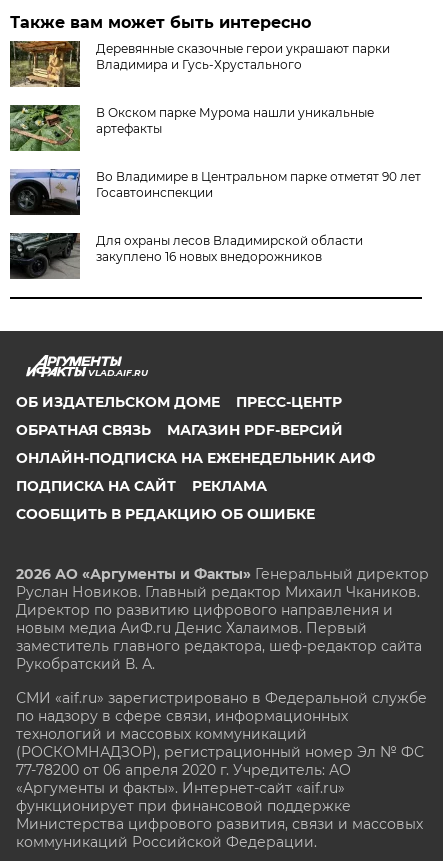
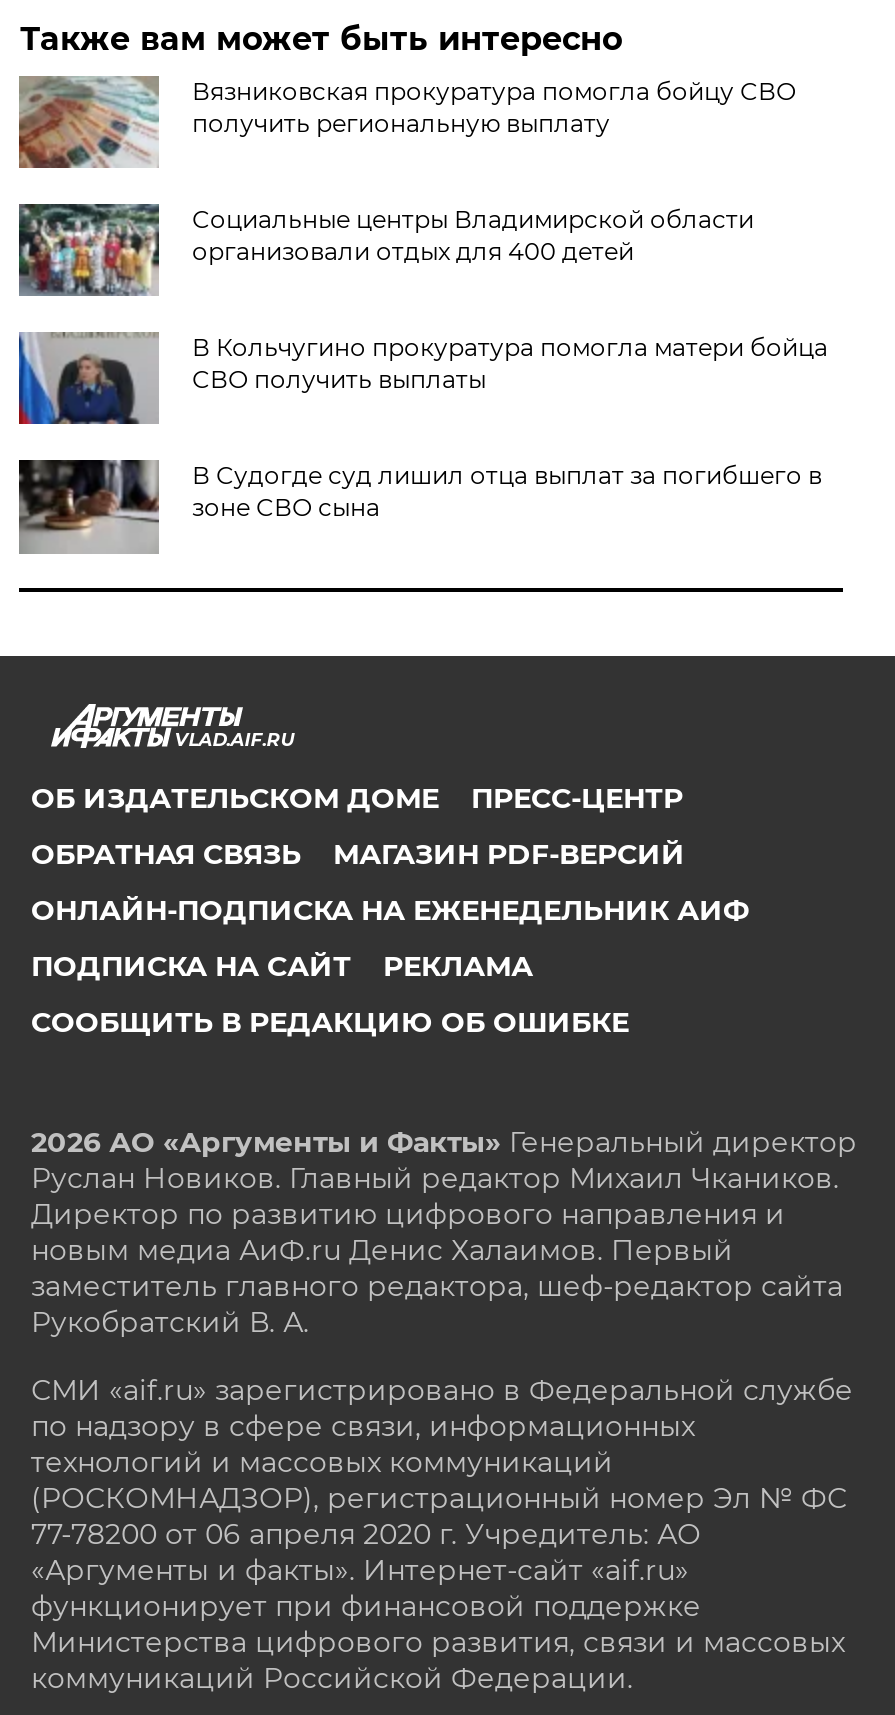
[10,40,390,88] [image] | Деревянные сказочные герои украшают парки | Владимира и Гусь-Хрустального -> [17,74,796,168] [image] | Вязниковская прокуратура помогла бойцу СВО | получить региональную выплату
[9,104,374,152] [image] | В Окском парке Мурома нашли уникальные | артефакты -> [17,202,754,298] [image] | Социальные центры Владимирской области | организовали отдых для 400 детей
[9,169,421,216] [image] | Во Владимире в Центральном парке отметят 90 лет | Госавтоинспекции -> [17,332,828,426] [image] | В Кольчугино прокуратура помогла матери бойца | СВО получить выплаты
[10,232,363,279] [image] | Для охраны лесов Владимирской области | закуплено 16 новых внедорожников -> [17,458,822,552] [image] | В Судогде суд лишил отца выплат за погибшего в | зоне СВО сына

